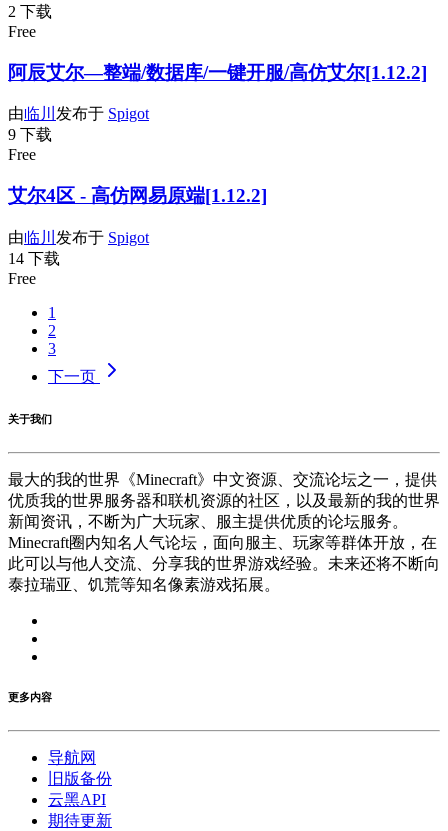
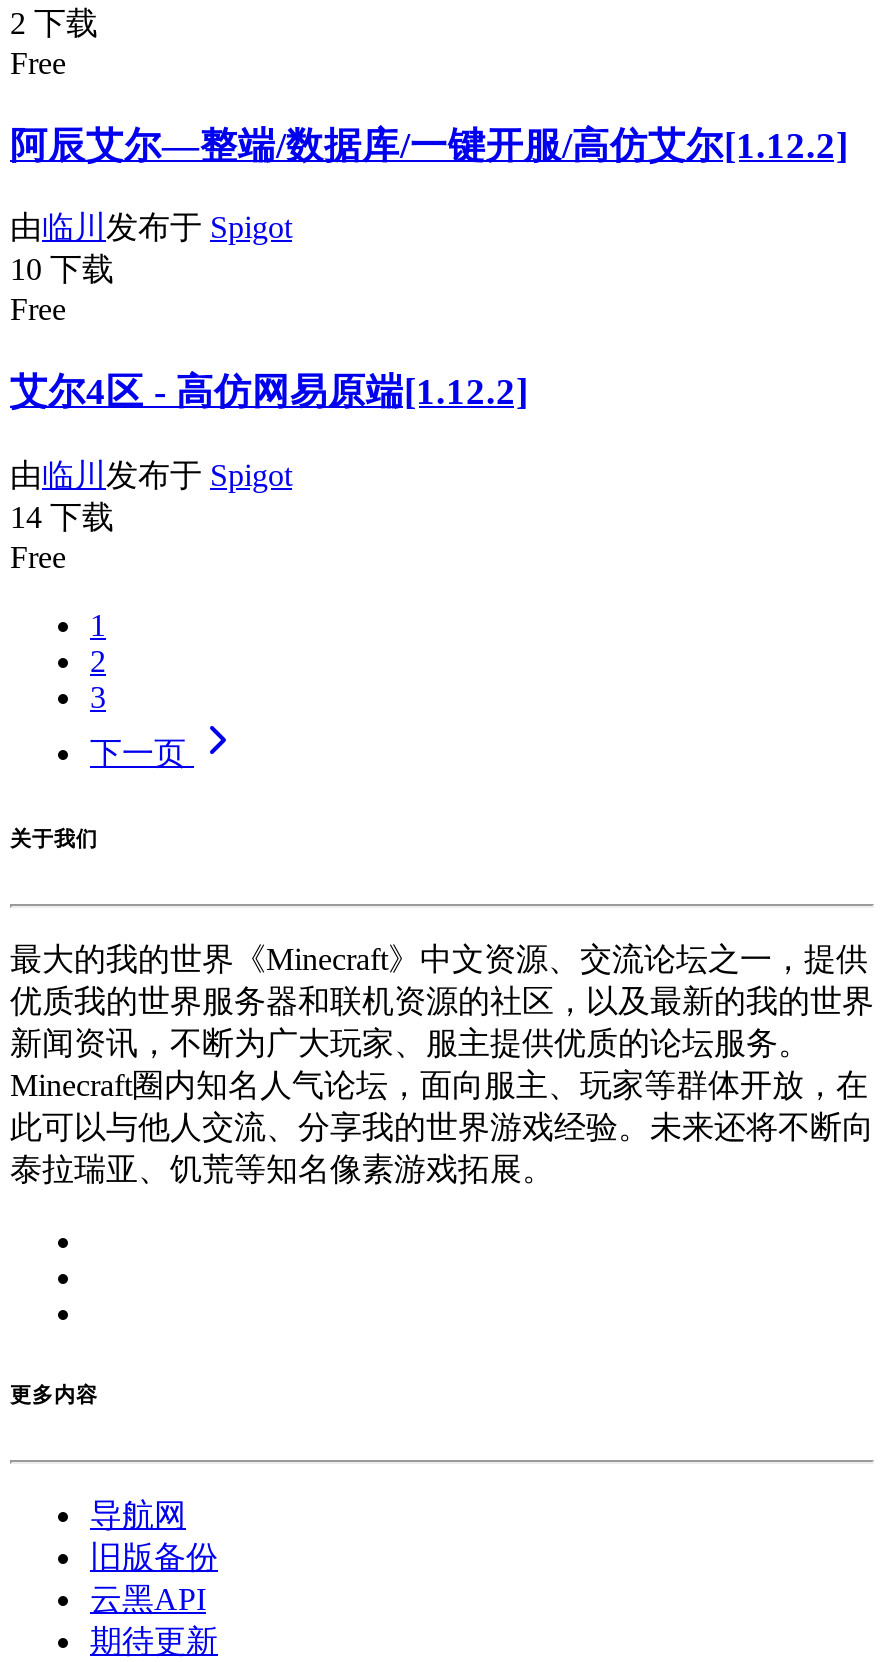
[8,126,52,143] 9 下载 -> [10,253,114,287] 10 下载

